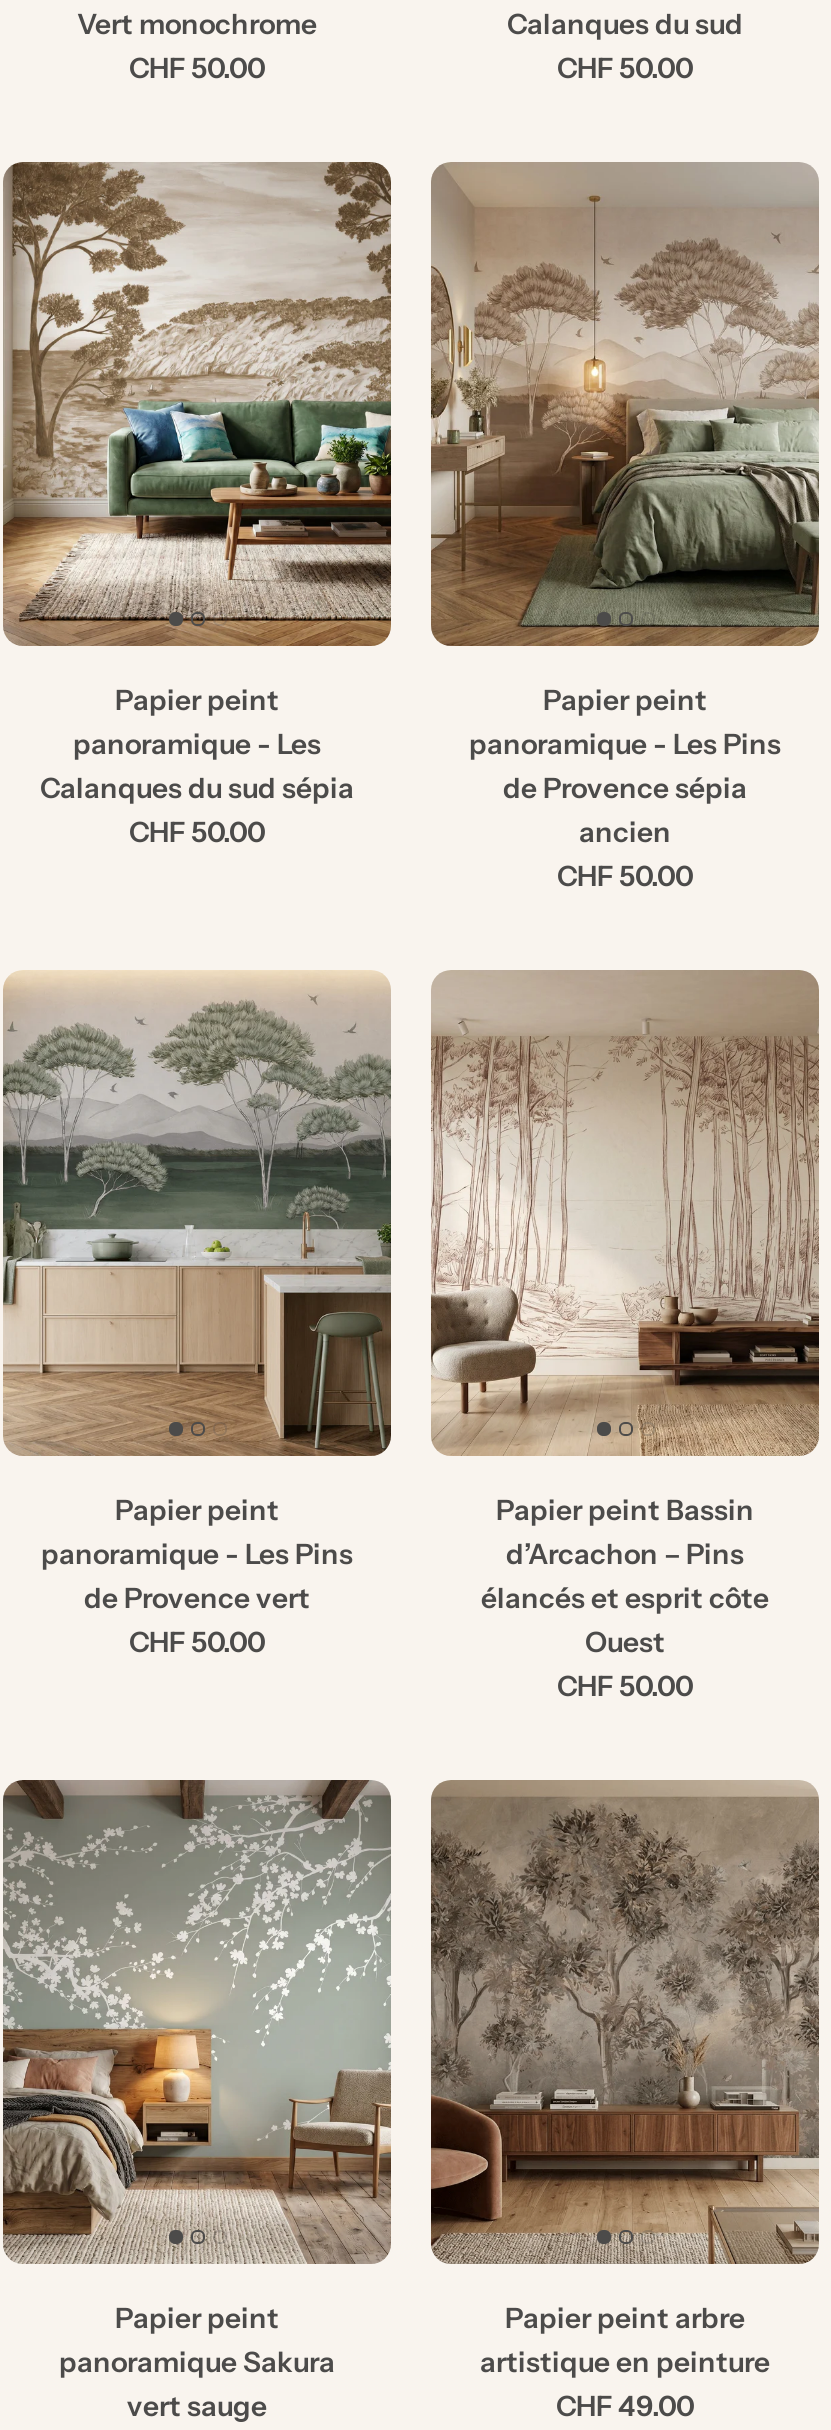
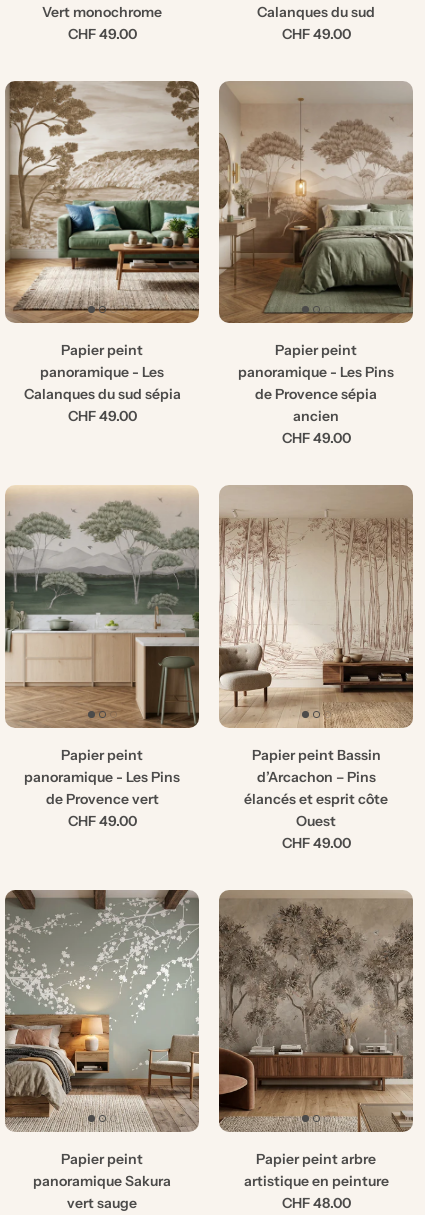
[129,50,265,86] CHF 50.00 -> [67,25,136,43] CHF 49.00
[557,50,693,86] CHF 50.00 -> [281,25,350,43] CHF 49.00
[129,815,265,851] CHF 50.00 -> [67,407,136,425] CHF 49.00
[557,859,693,895] CHF 50.00 -> [281,429,350,447] CHF 49.00
[129,1624,265,1660] CHF 50.00 -> [67,812,136,830] CHF 49.00
[557,1668,693,1704] CHF 50.00 -> [281,834,350,852] CHF 49.00
[556,2389,694,2425] CHF 49.00 -> [281,1194,350,1212] CHF 48.00

